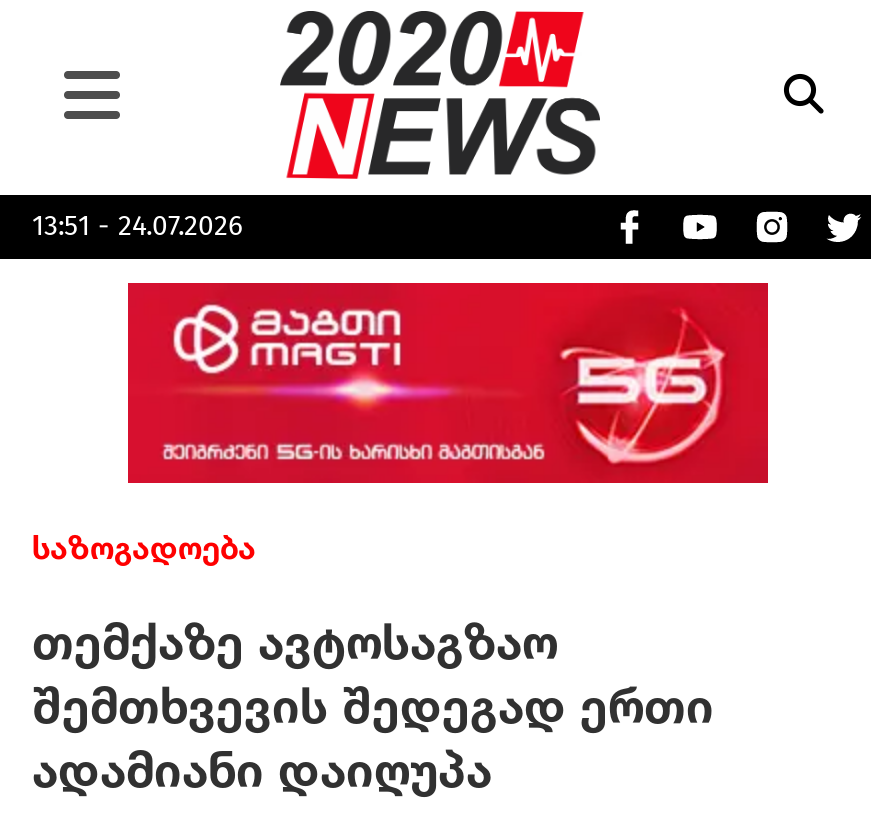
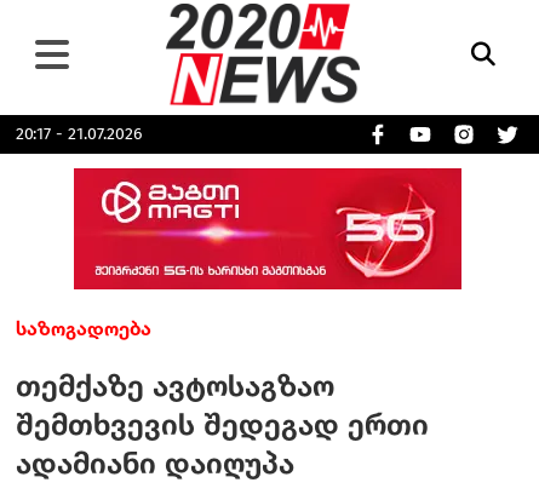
[32,209,242,243] 13:51 - 24.07.2026 -> [16,123,142,144] 20:17 - 21.07.2026

